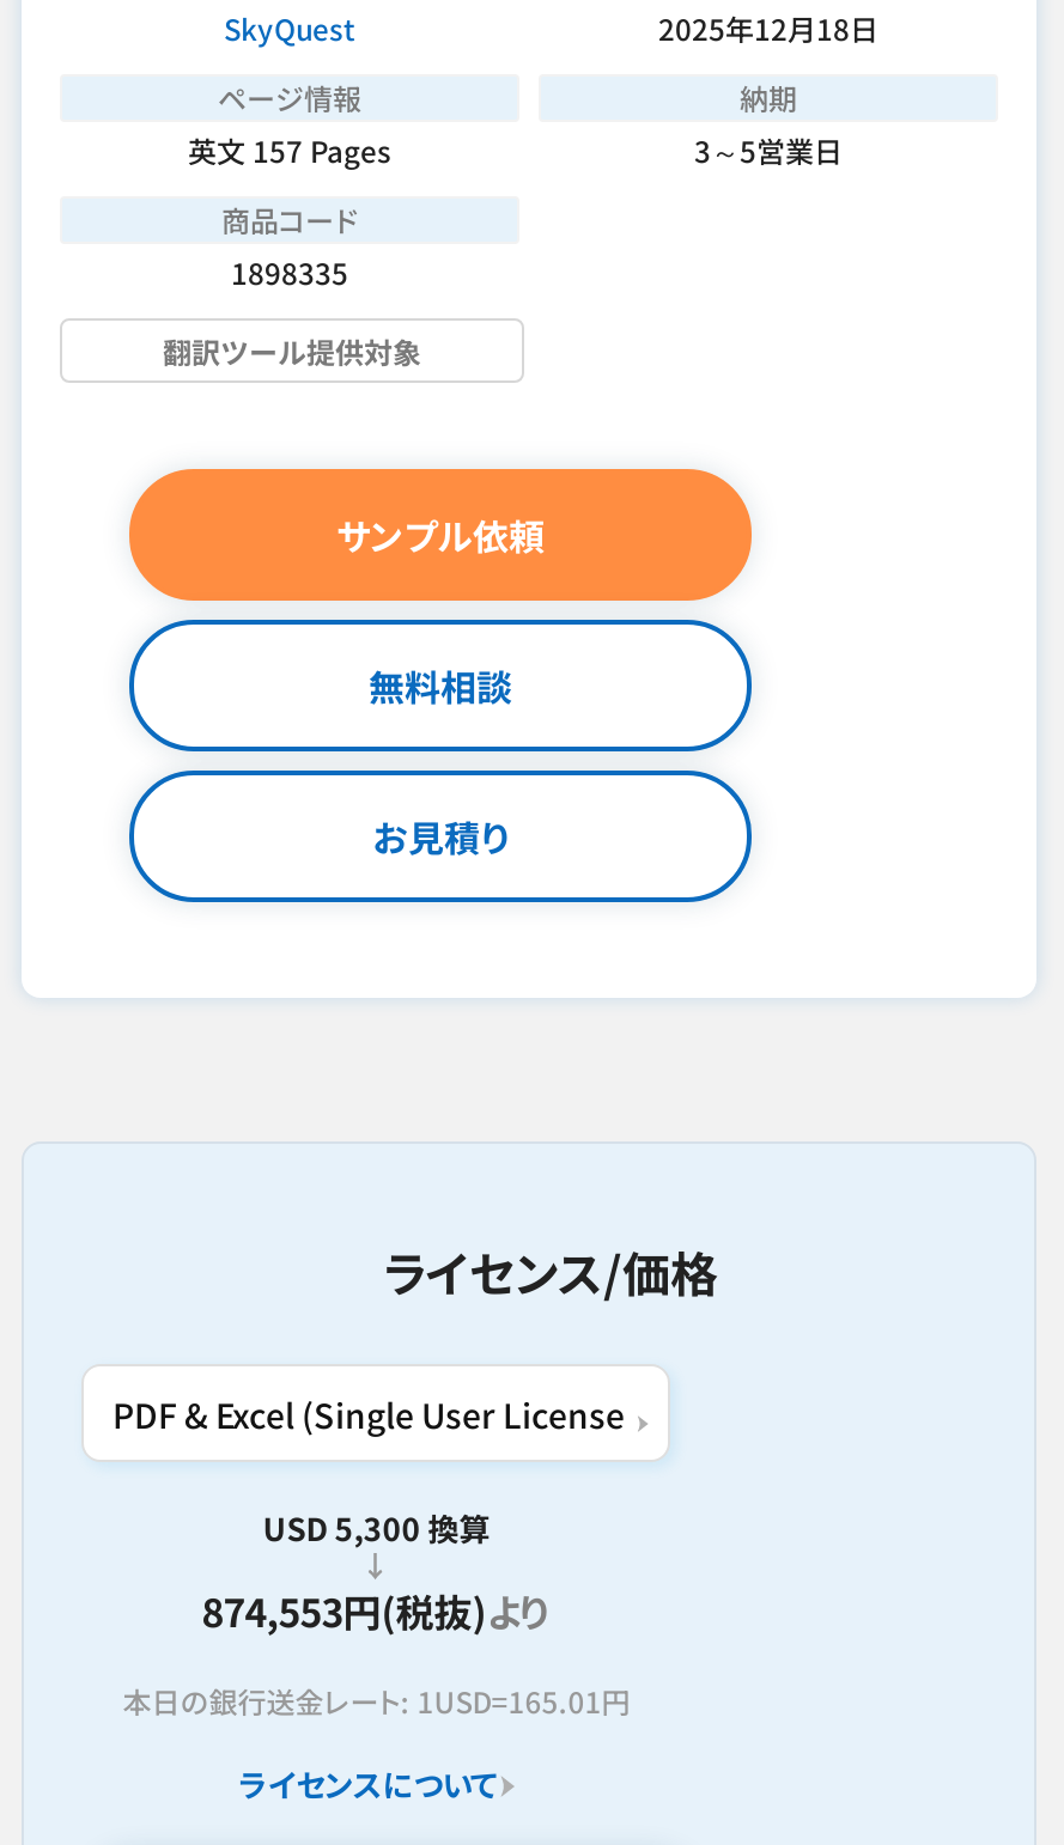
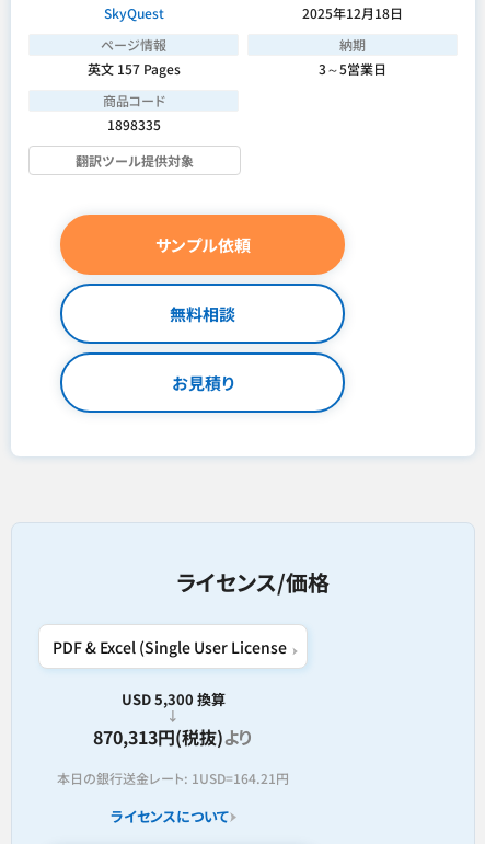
[202,1582,551,1639] 874,553円(税抜)より -> [93,724,253,750] 870,313円(税抜)より
[123,1680,630,1721] 本日の銀行送金レート: 1USD=165.01円 -> [57,768,289,787] 本日の銀行送金レート: 1USD=164.21円

